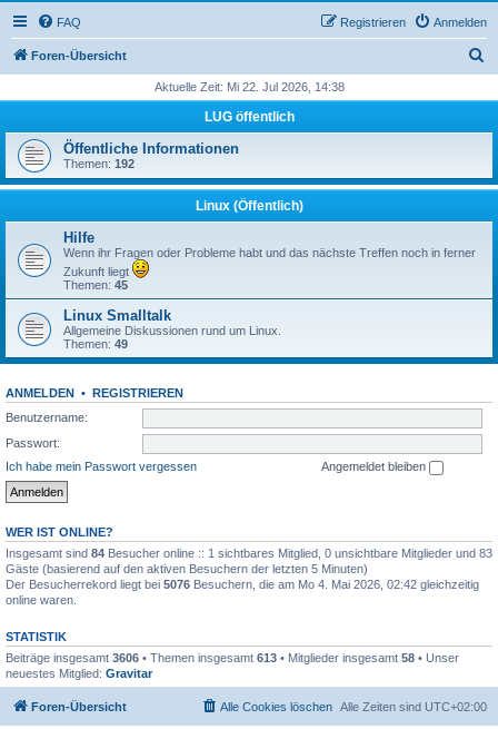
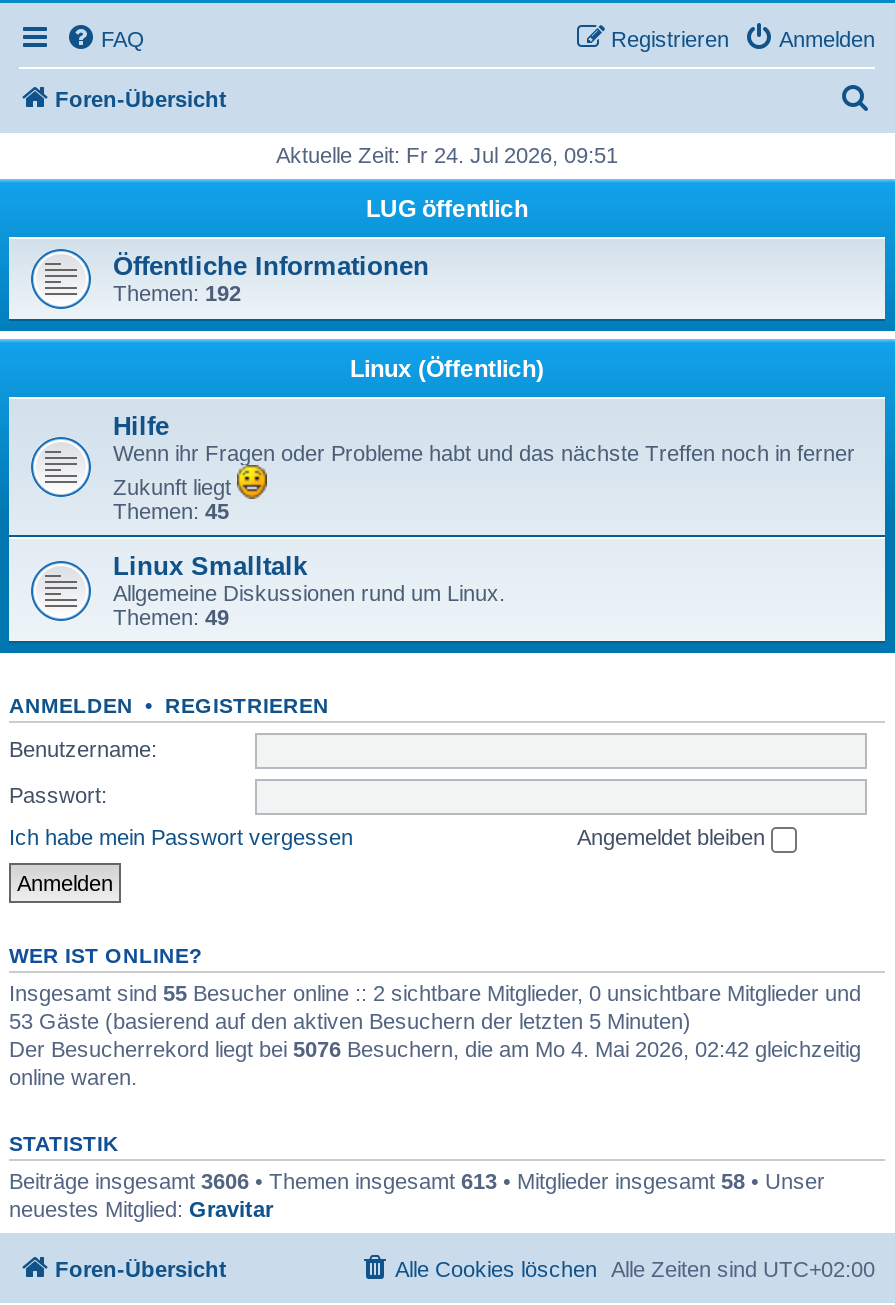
[154,80,344,93] Aktuelle Zeit: Mi 22. Jul 2026, 14:38 -> [276,143,618,167] Aktuelle Zeit: Fr 24. Jul 2026, 09:51
[6,546,492,575] Insgesamt sind 84 Besucher online :: 1 sichtbares Mitglied, 0 unsichtbare Mitglieder und 83 | Gäste (basierend auf den aktiven Besuchern der letzten 5 Minuten) -> [9,980,861,1032] Insgesamt sind 55 Besucher online :: 2 sichtbare Mitglieder, 0 unsichtbare Mitglieder und | 53 Gäste (basierend auf den aktiven Besuchern der letzten 5 Minuten)

